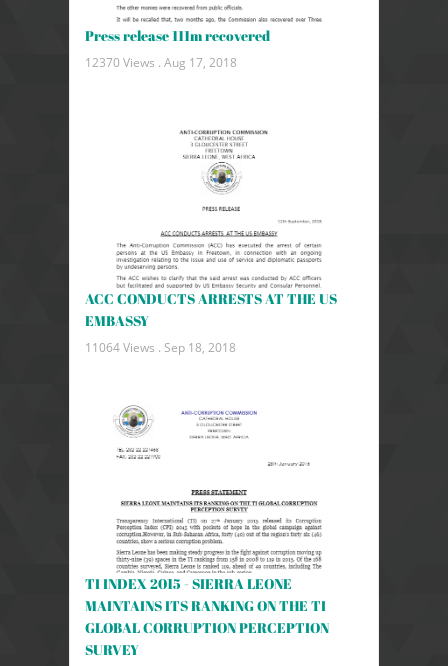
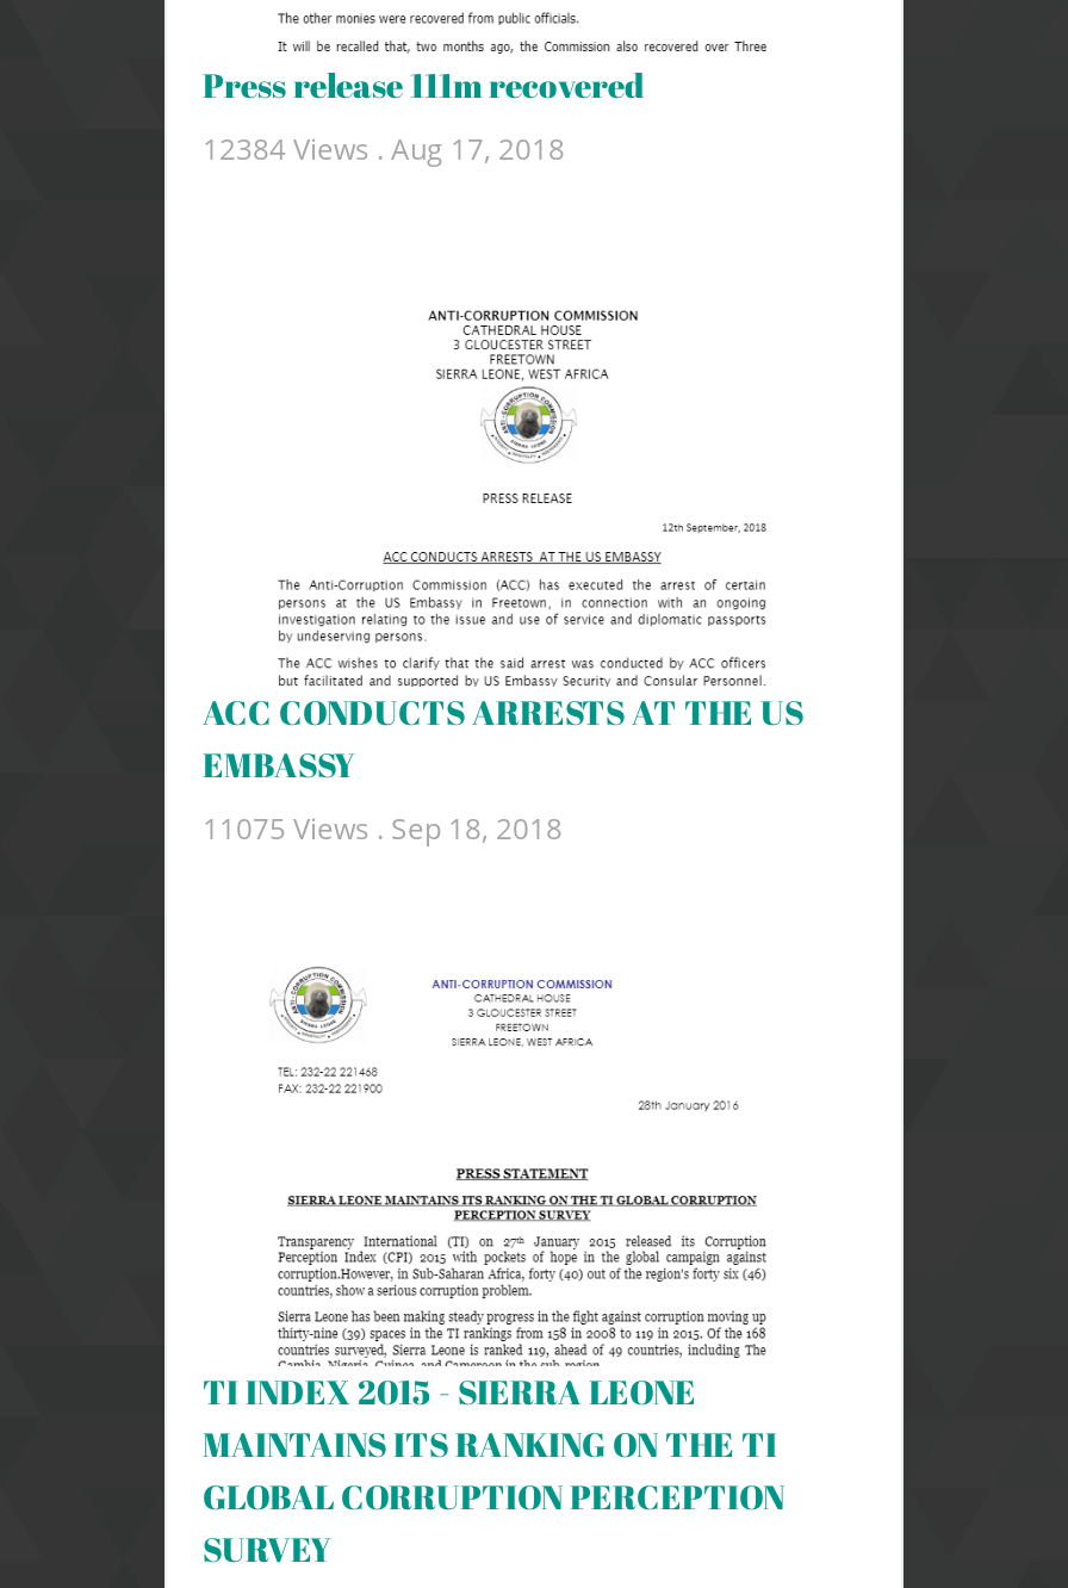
[85,54,237,70] 12370 Views . Aug 17, 2018 -> [203,129,565,167] 12384 Views . Aug 17, 2018
[85,339,236,355] 11064 Views . Sep 18, 2018 -> [203,809,563,847] 11075 Views . Sep 18, 2018

